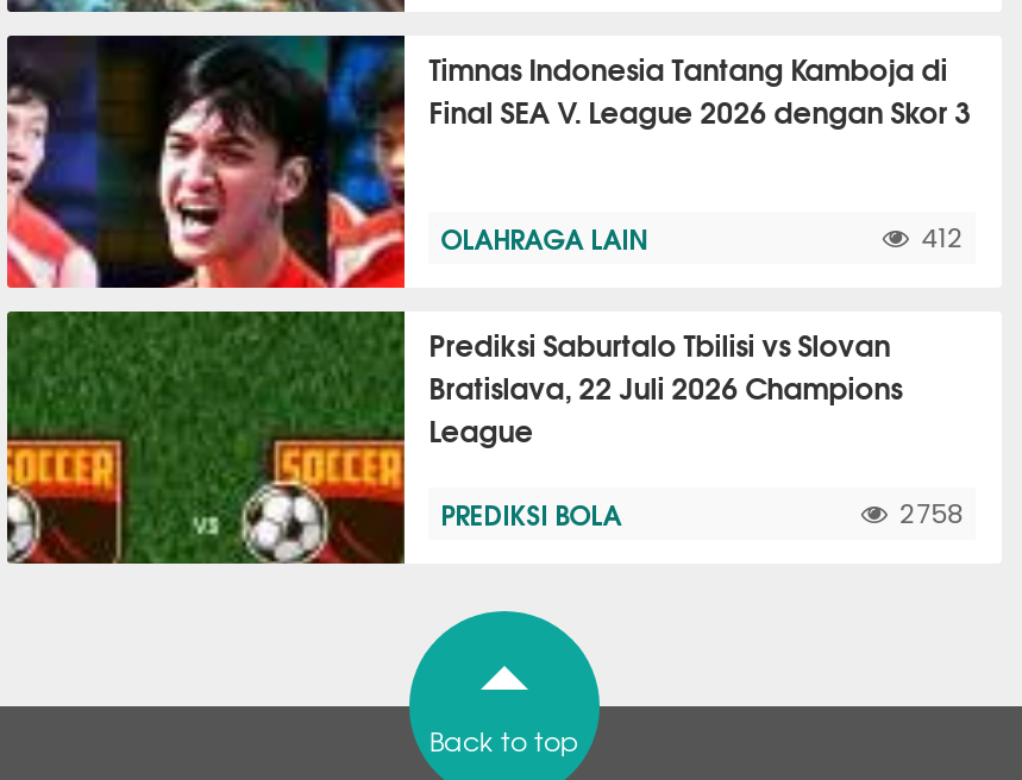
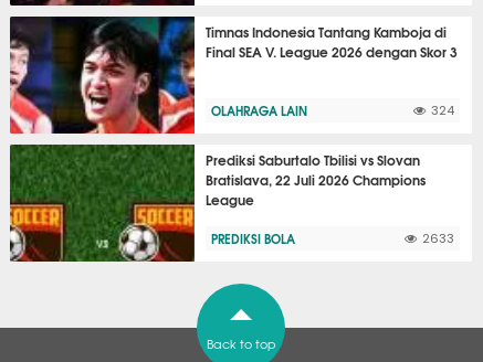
[921,226,964,252] 412 -> [431,105,454,117] 324
[900,502,964,528] 2758 -> [422,233,454,245] 2633

